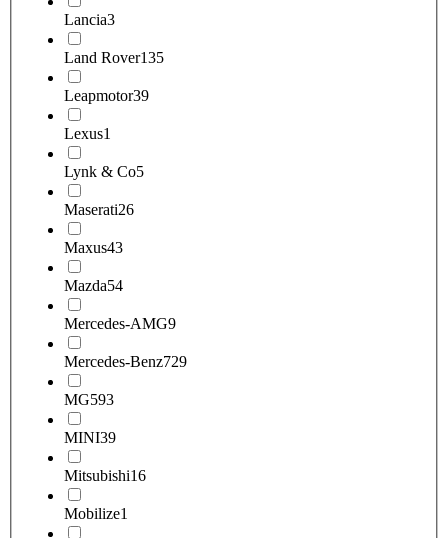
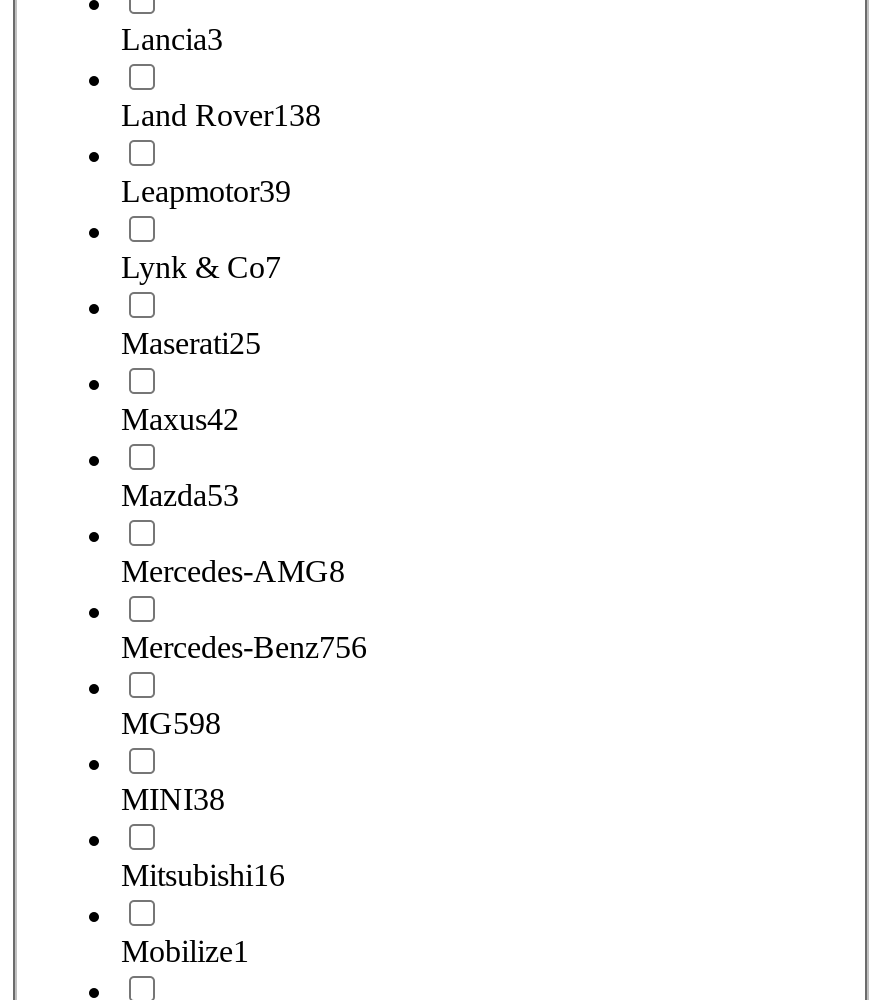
[64,49,164,66] Land Rover135 -> [121,97,321,131] Land Rover138
[64,125,187,446] Lexus1 | Lynk & Co5 | Maserati26 | Maxus43 | Mazda54 | Mercedes-AMG9 | Mercedes-Benz729 | MG593 | MINI39 -> [121,249,367,815] Lynk & Co7 | Maserati25 | Maxus42 | Mazda53 | Mercedes-AMG8 | Mercedes-Benz756 | MG598 | MINI38

